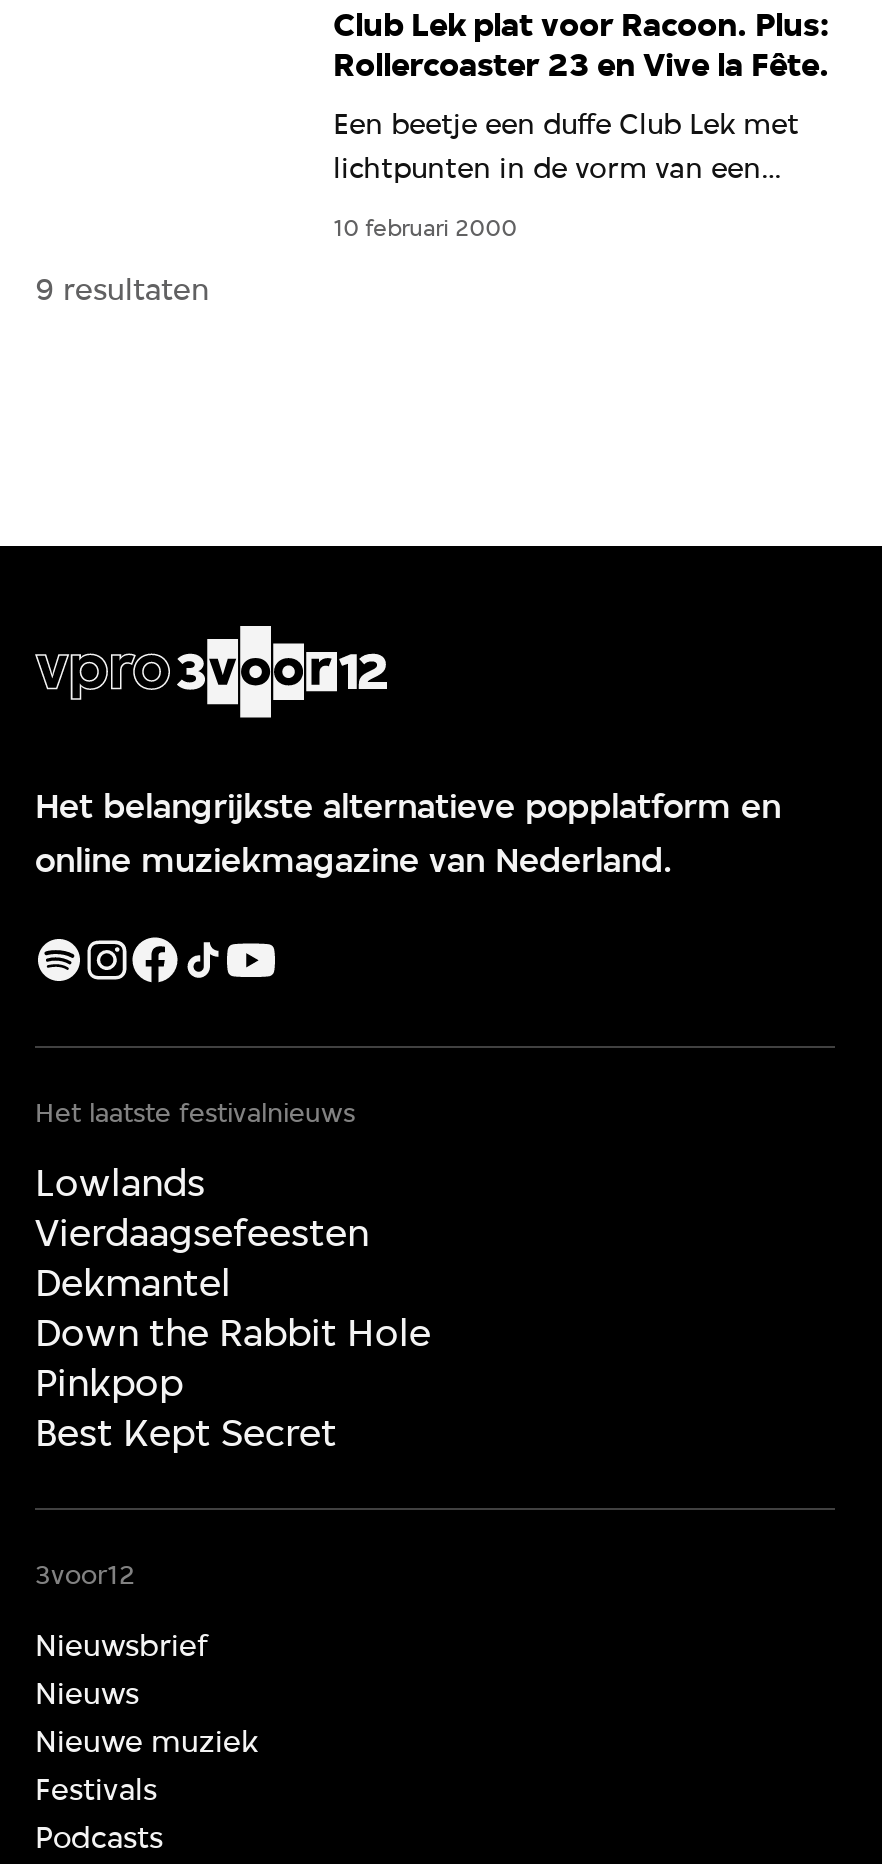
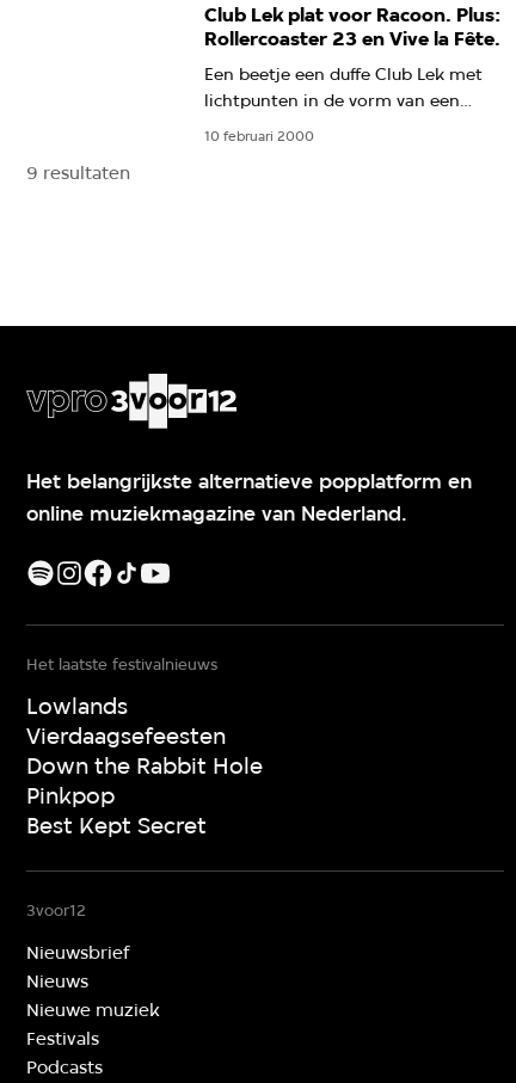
[35,1261,231,1307] Dekmantel -> none

